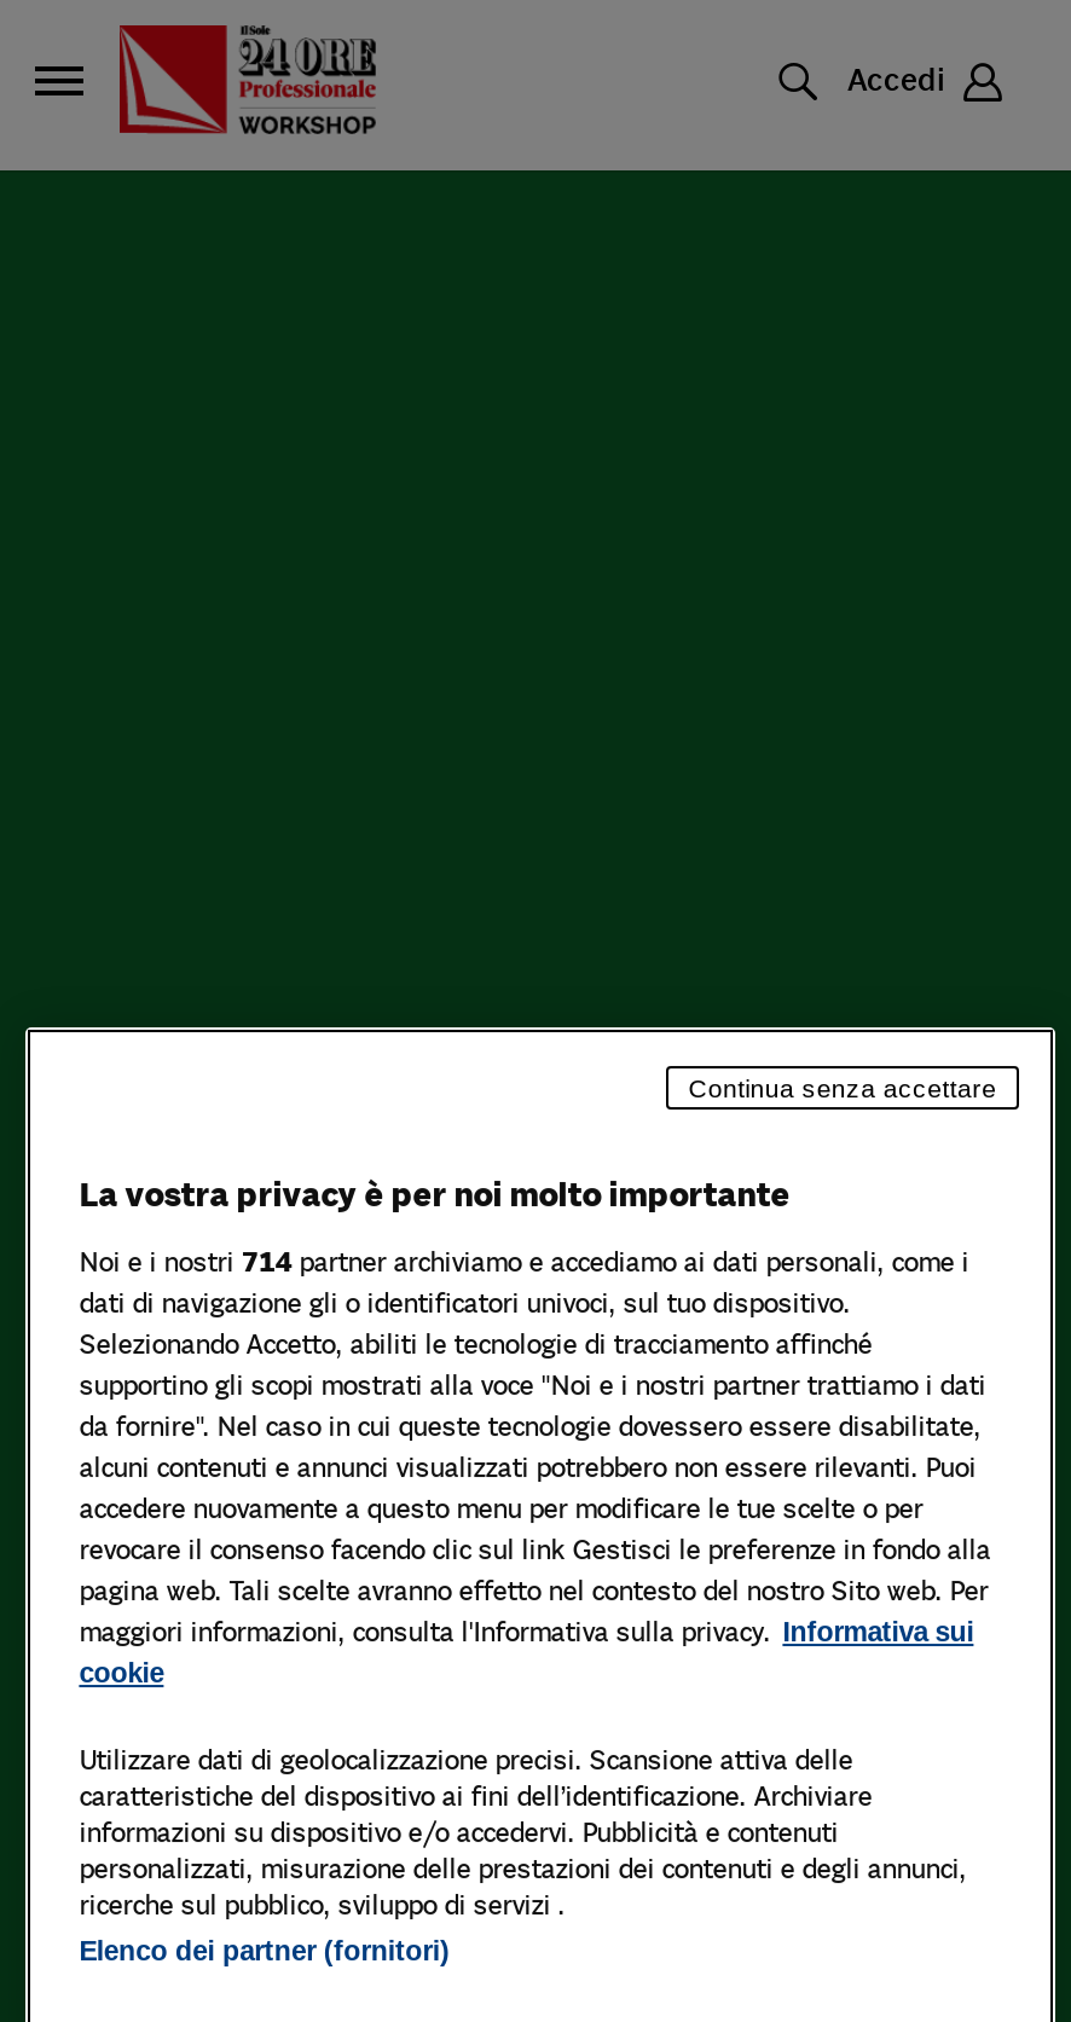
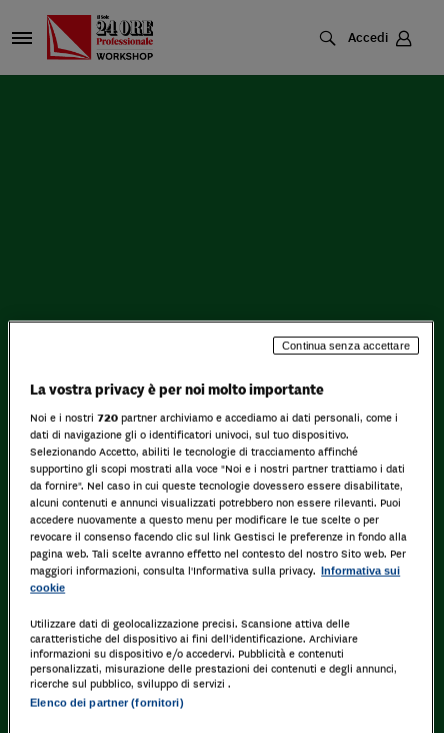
[79,1245,969,1278] Noi e i nostri 714 partner archiviamo e accediamo ai dati personali, come i -> [30,410,398,424] Noi e i nostri 720 partner archiviamo e accediamo ai dati personali, come i

